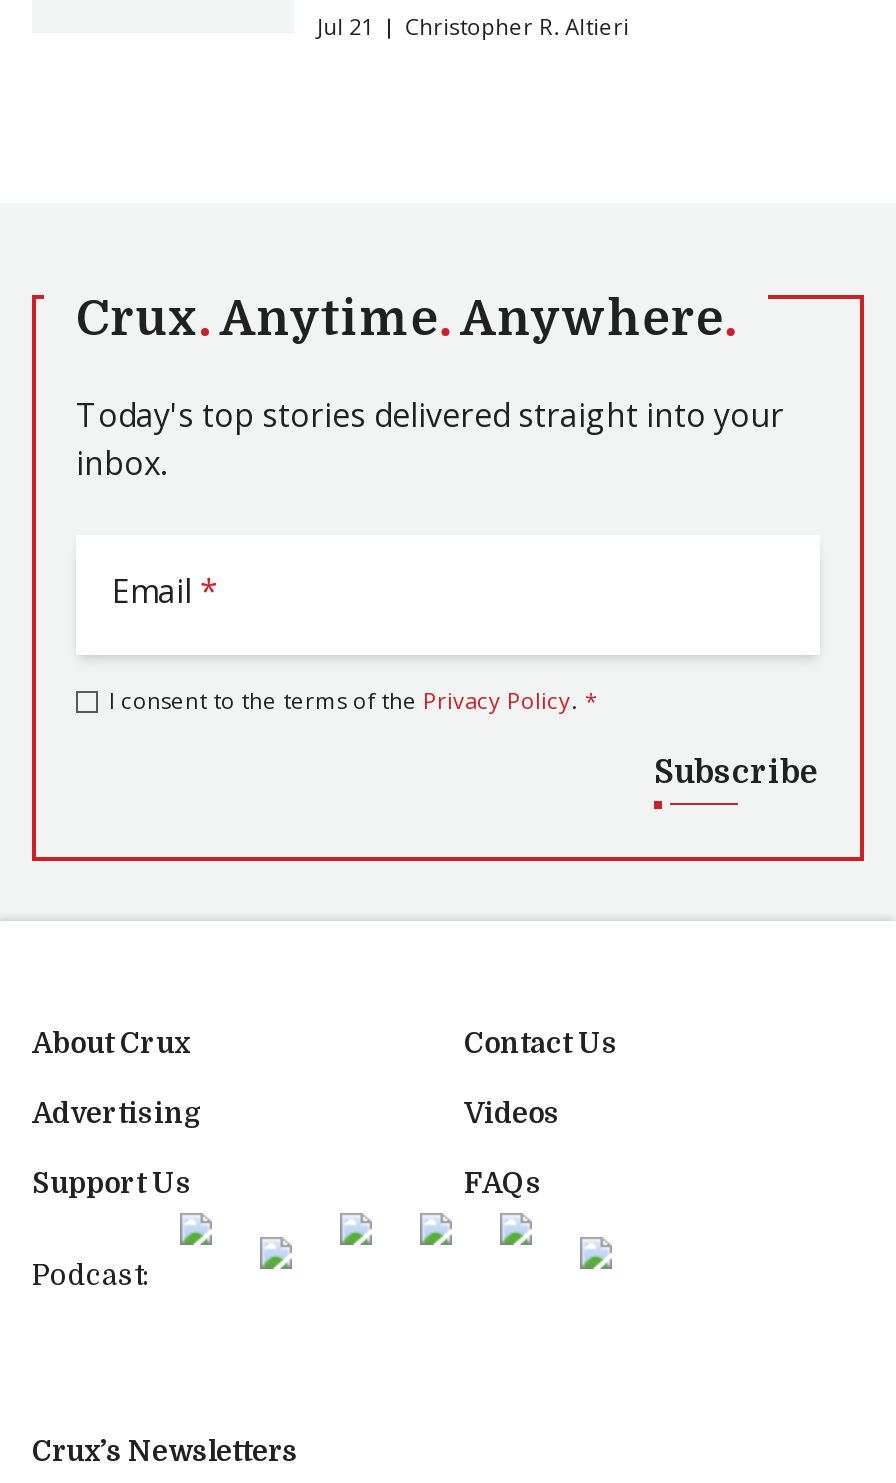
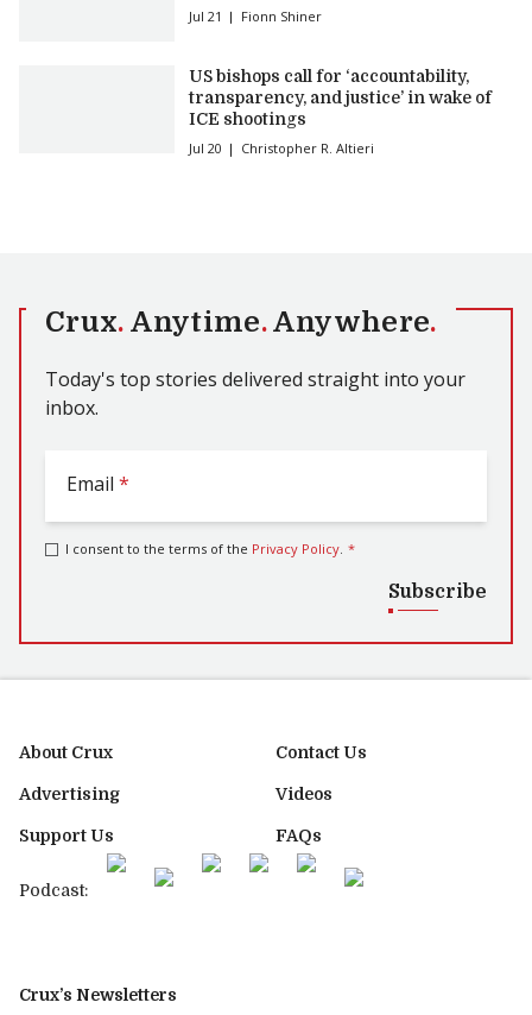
none -> [188,7,491,157] Fionn Shiner | US bishops call for ‘accountability, | transparency, and justice’ in wake of | ICE shootings | Jul 20

